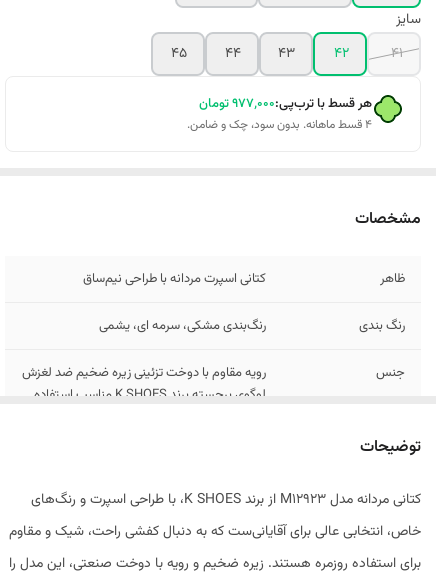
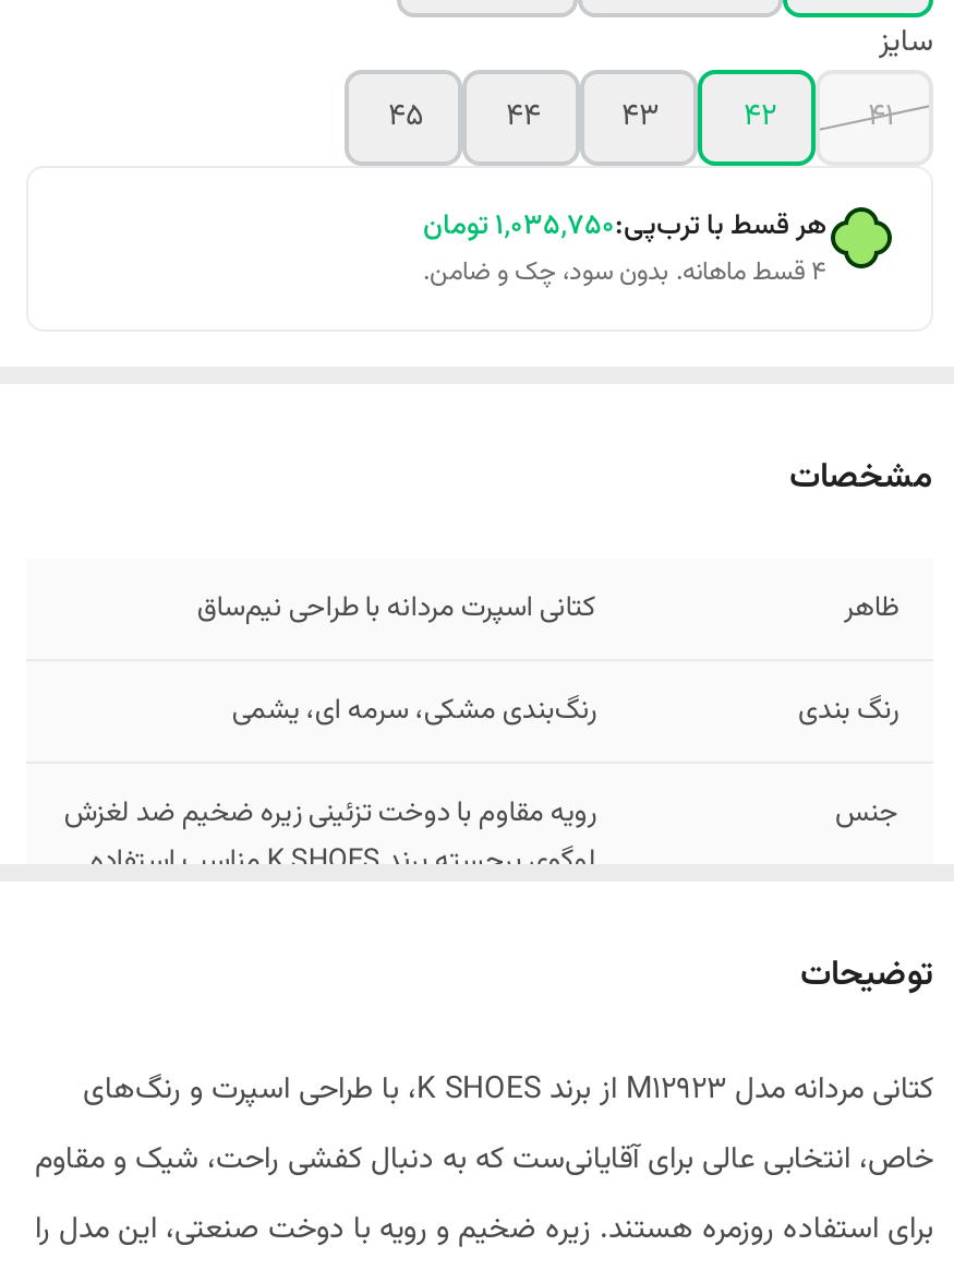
[199,94,372,114] هر قسط با ترب‌پی:۹۷۷٬۰۰۰ تومان -> [423,205,826,249] هر قسط با ترب‌پی:۱٬۰۳۵٬۷۵۰ تومان

